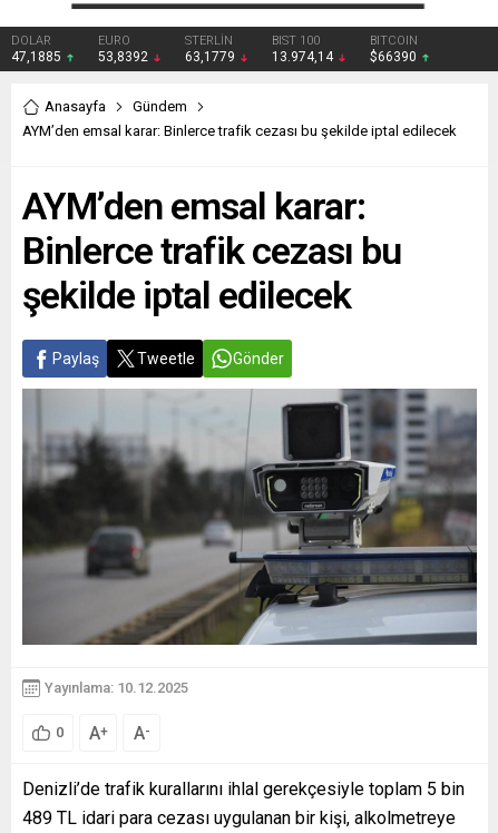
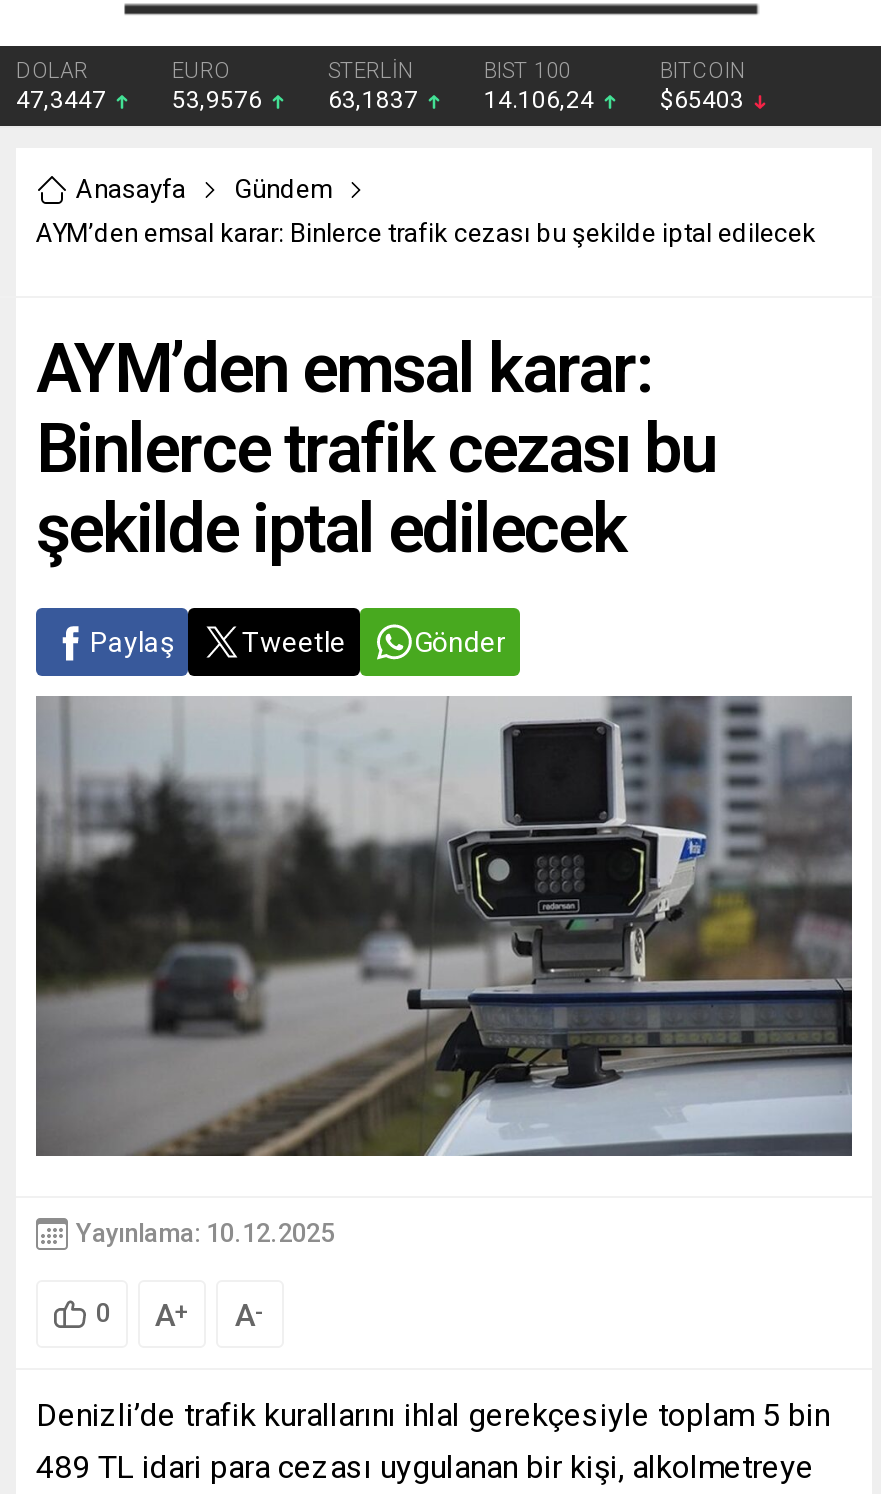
[11,49,65,65] 47,1885 -> [16,86,112,114] 47,3447
[98,49,152,65] 53,8392 -> [172,86,268,114] 53,9576
[185,49,238,65] 63,1779 -> [328,86,424,114] 63,1837
[272,49,336,65] 13.974,14 -> [484,86,600,114] 14.106,24
[370,49,420,65] $66390 -> [660,86,750,114] $65403

